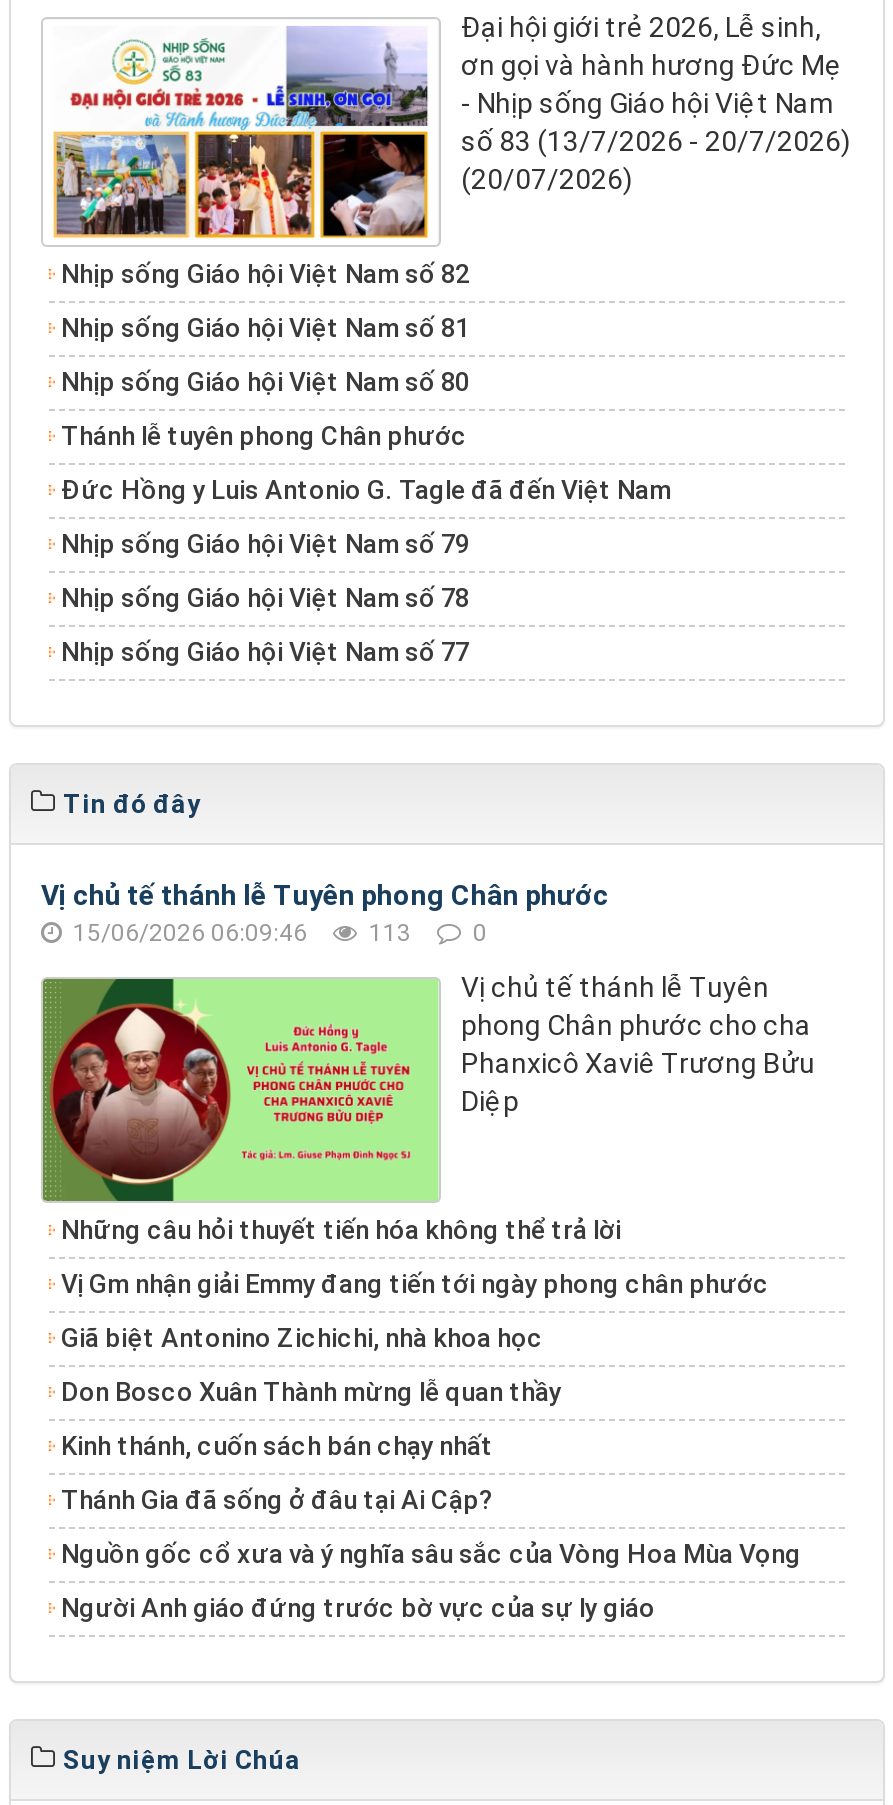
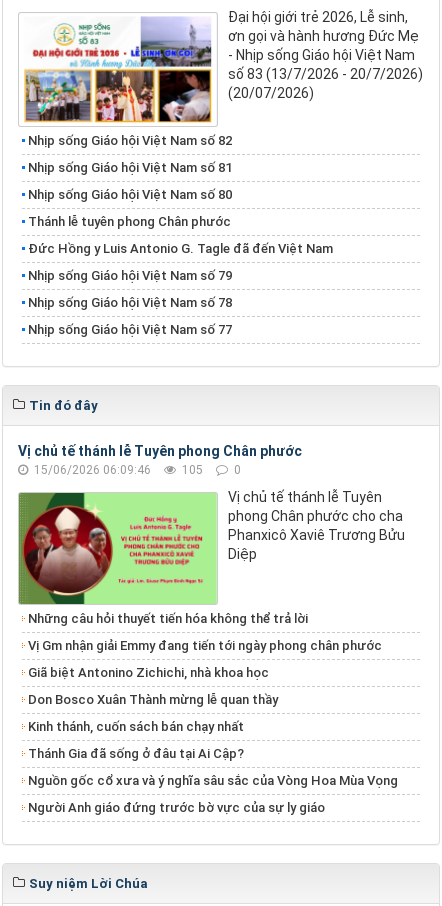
[67,919,487,947] 15/06/2026 06:09:46 113 0 -> [31,463,241,477] 15/06/2026 06:09:46 105 0

